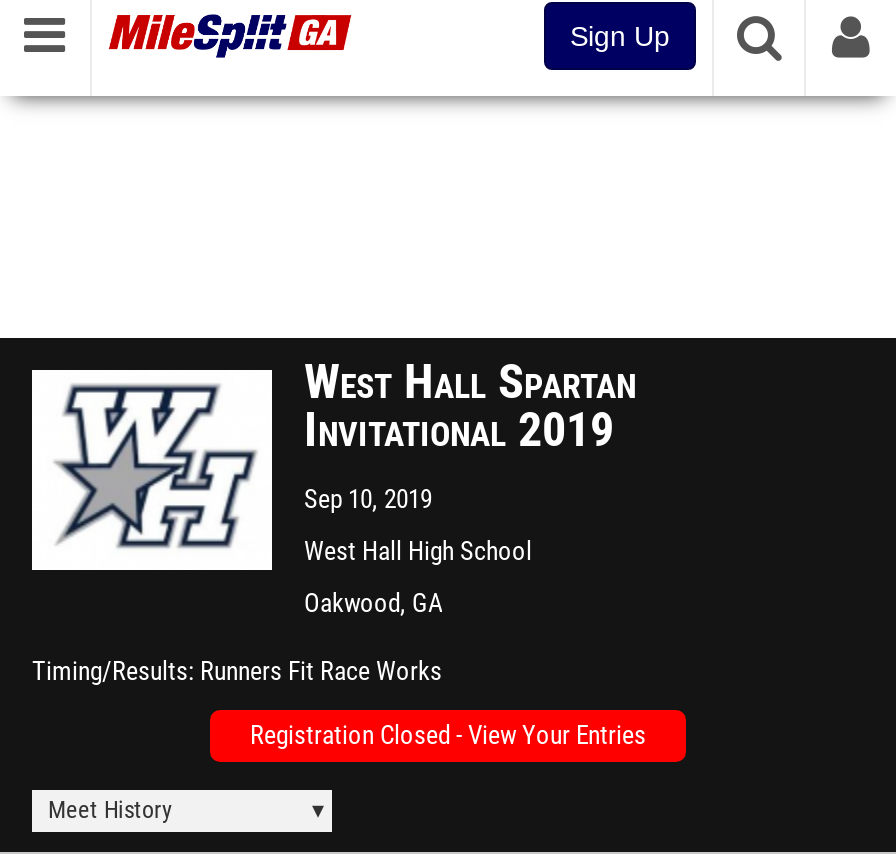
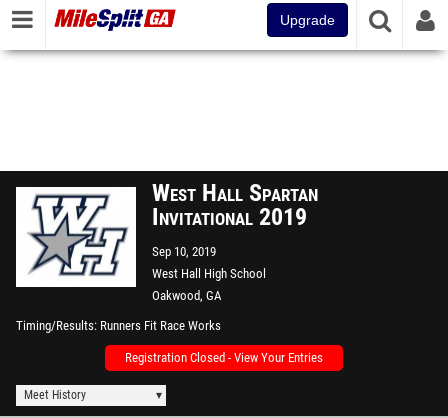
[570,20,670,52] Sign Up -> [280,12,335,28] Upgrade

